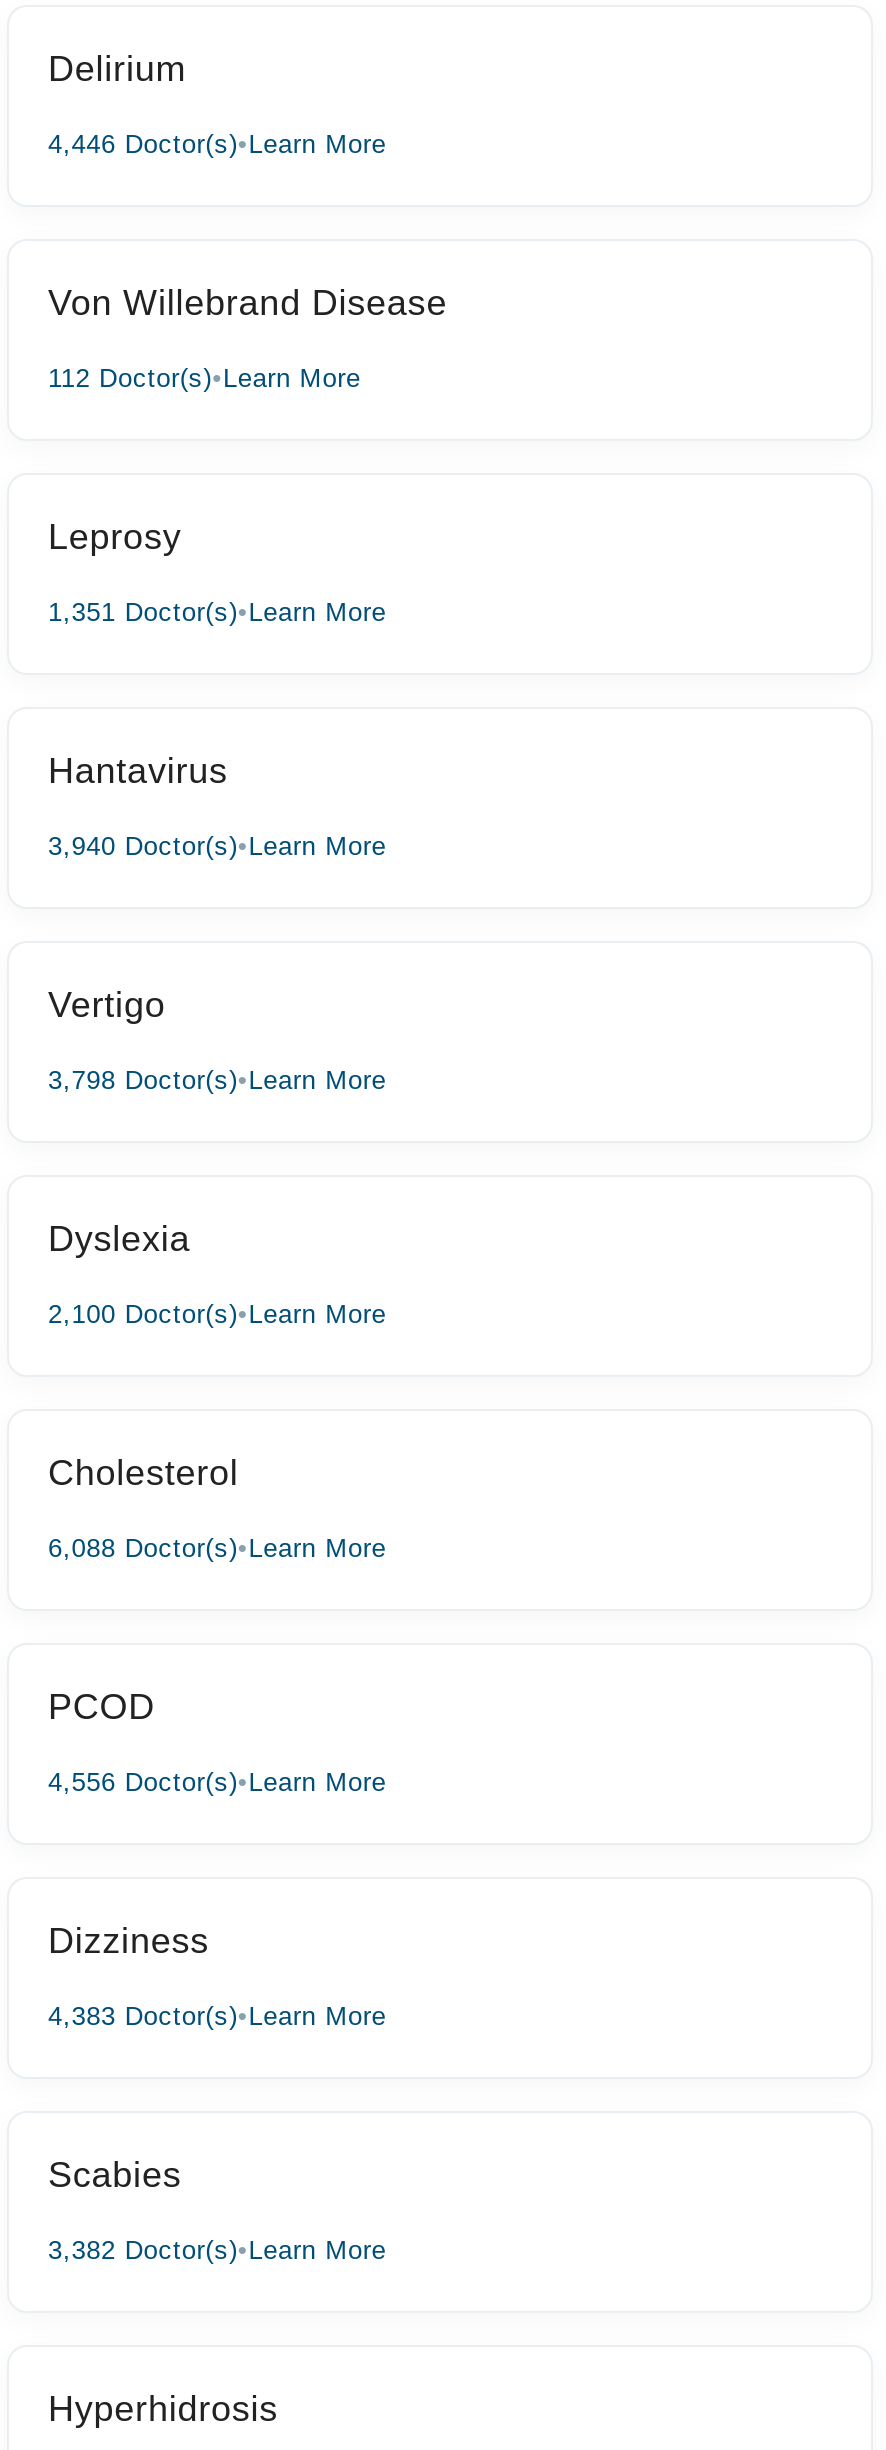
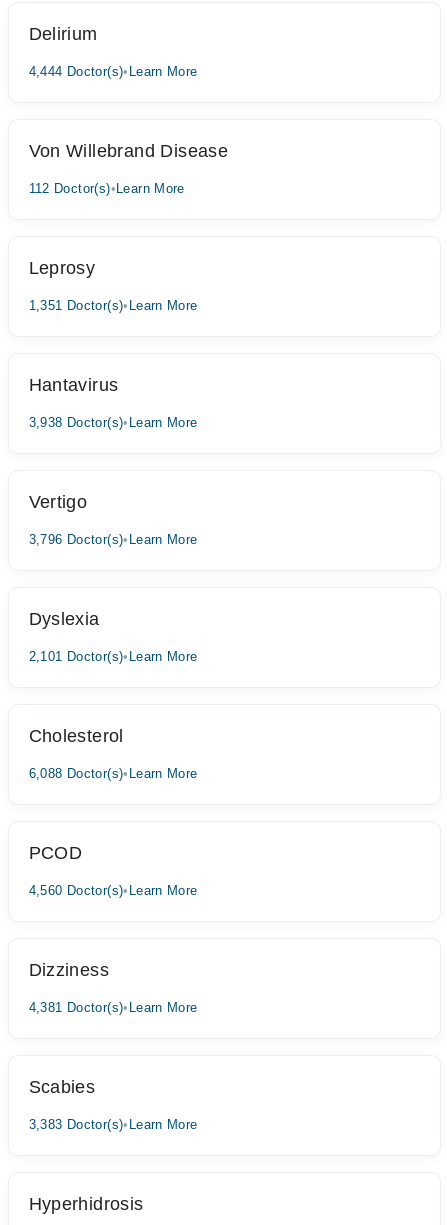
[48,129,386,159] 4,446 Doctor(s)•Learn More -> [28,64,198,79] 4,444 Doctor(s)•Learn More
[48,831,386,861] 3,940 Doctor(s)•Learn More -> [28,415,198,430] 3,938 Doctor(s)•Learn More
[48,1065,386,1095] 3,798 Doctor(s)•Learn More -> [28,532,198,547] 3,796 Doctor(s)•Learn More
[48,1299,386,1329] 2,100 Doctor(s)•Learn More -> [28,649,198,664] 2,101 Doctor(s)•Learn More
[48,1767,386,1797] 4,556 Doctor(s)•Learn More -> [28,883,198,898] 4,560 Doctor(s)•Learn More
[48,2001,386,2031] 4,383 Doctor(s)•Learn More -> [28,1000,198,1015] 4,381 Doctor(s)•Learn More
[48,2235,386,2265] 3,382 Doctor(s)•Learn More -> [28,1117,198,1132] 3,383 Doctor(s)•Learn More

